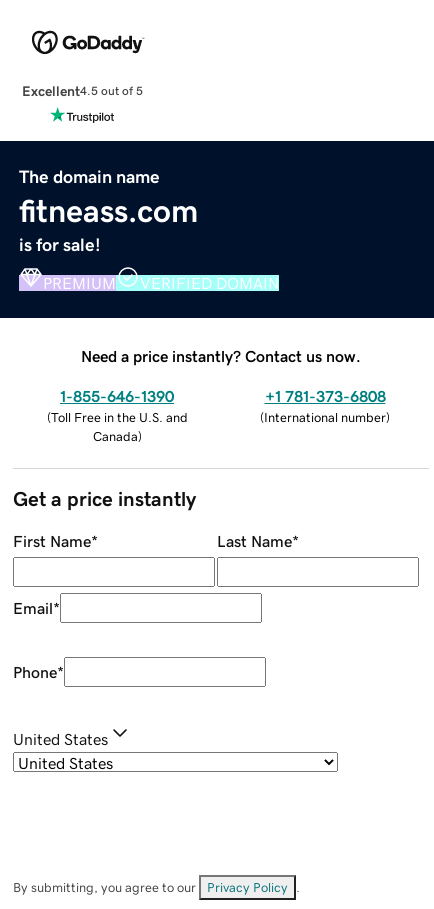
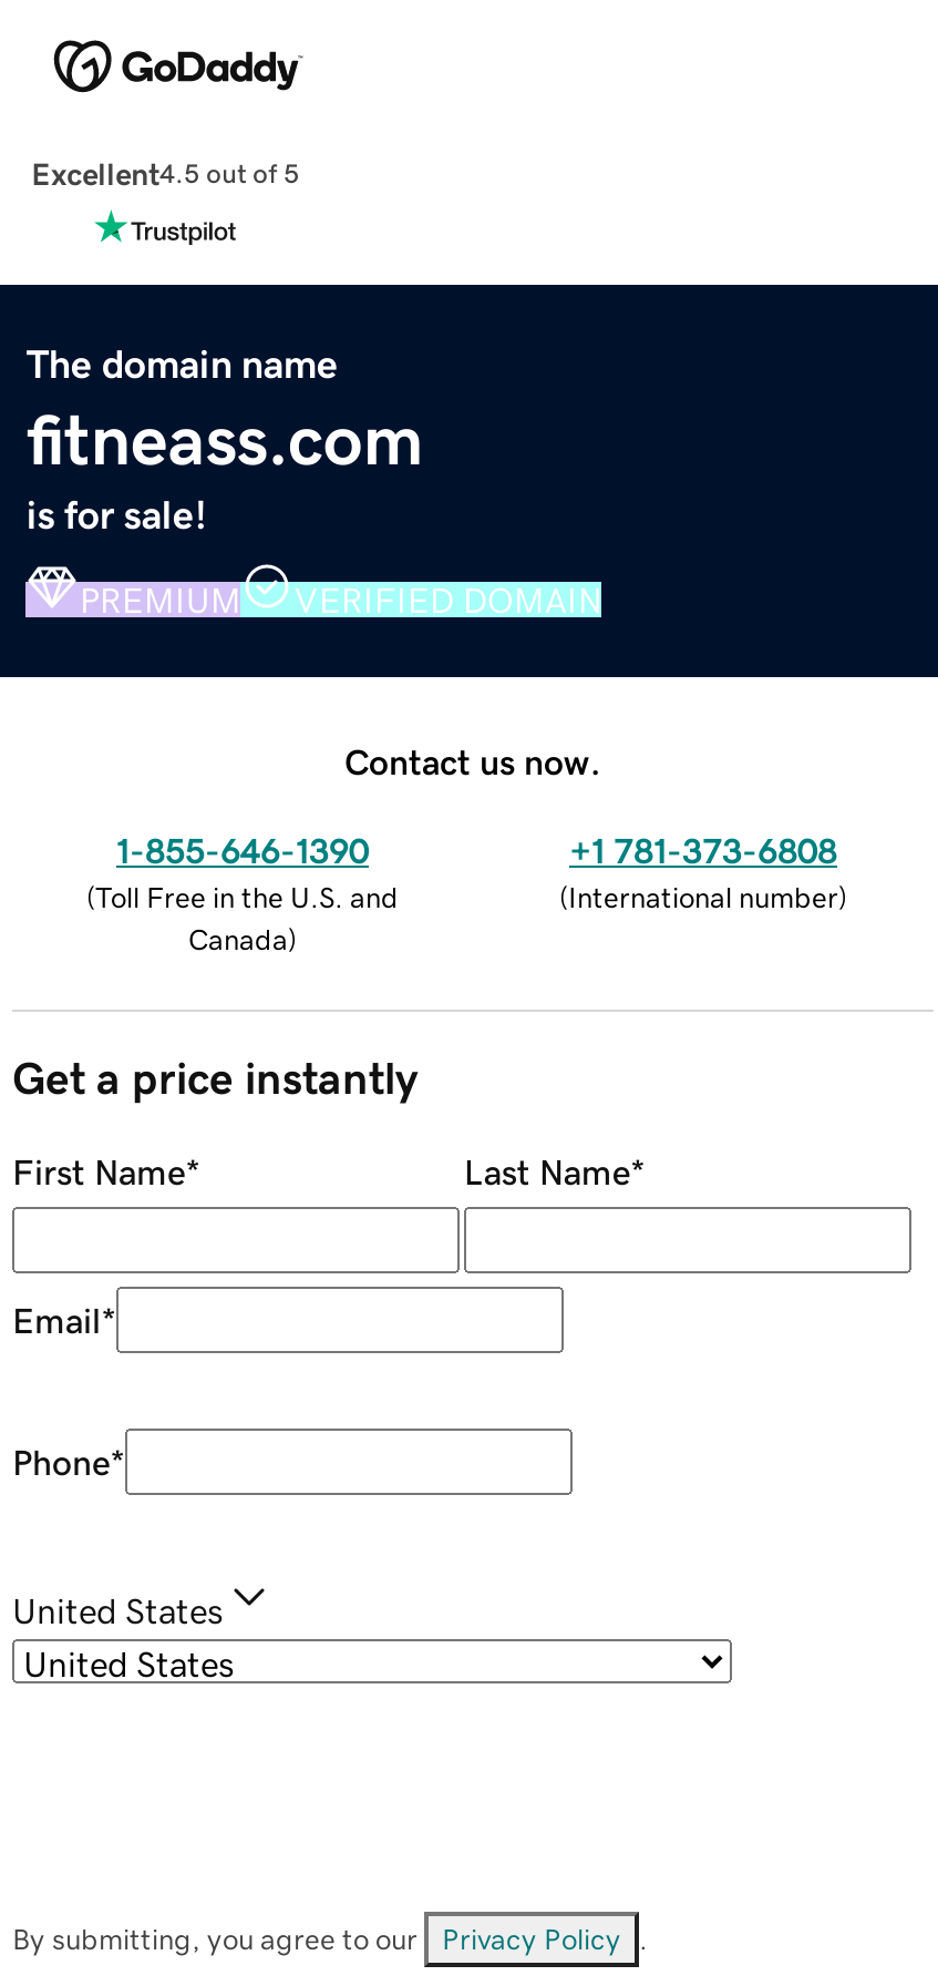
[81,348,361,364] Need a price instantly? Contact us now. -> [344,743,601,778] Contact us now.

